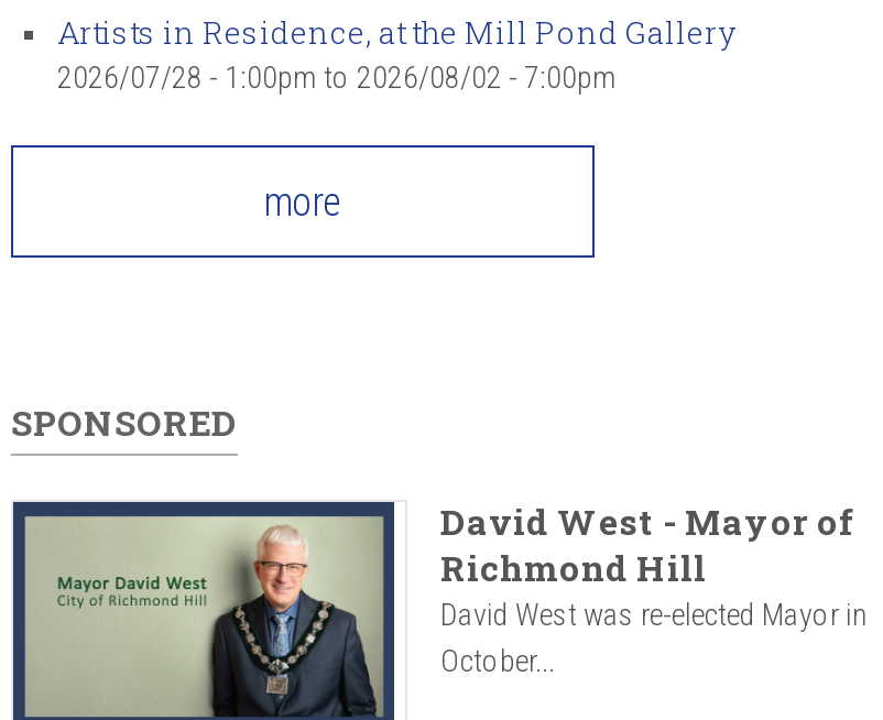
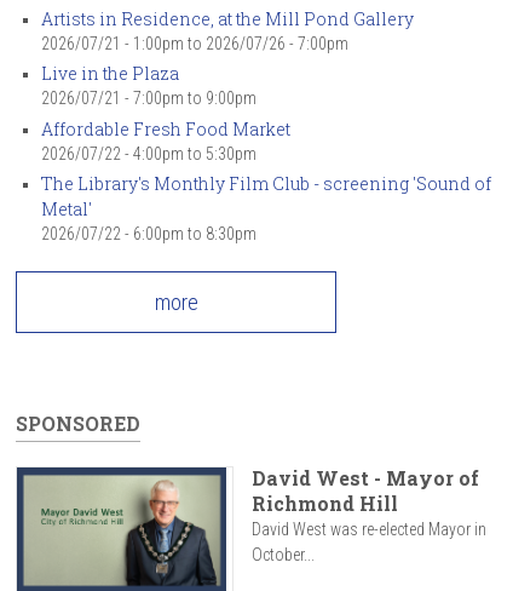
[57,59,617,95] 2026/07/28 - 1:00pm to 2026/08/02 - 7:00pm -> [41,33,491,243] 2026/07/21 - 1:00pm to 2026/07/26 - 7:00pm | Live in the Plaza | 2026/07/21 - 7:00pm to 9:00pm | Affordable Fresh Food Market | 2026/07/22 - 4:00pm to 5:30pm | The Library's Monthly Film Club - screening 'Sound of | Metal' | 2026/07/22 - 6:00pm to 8:30pm

